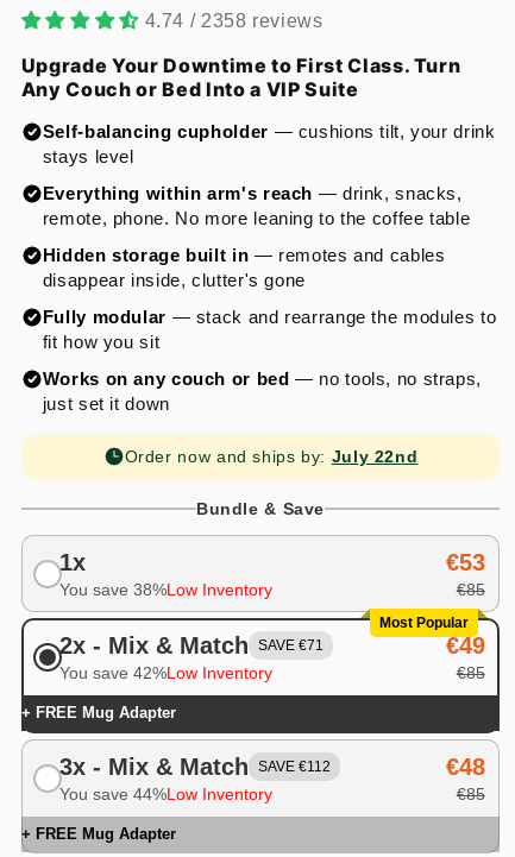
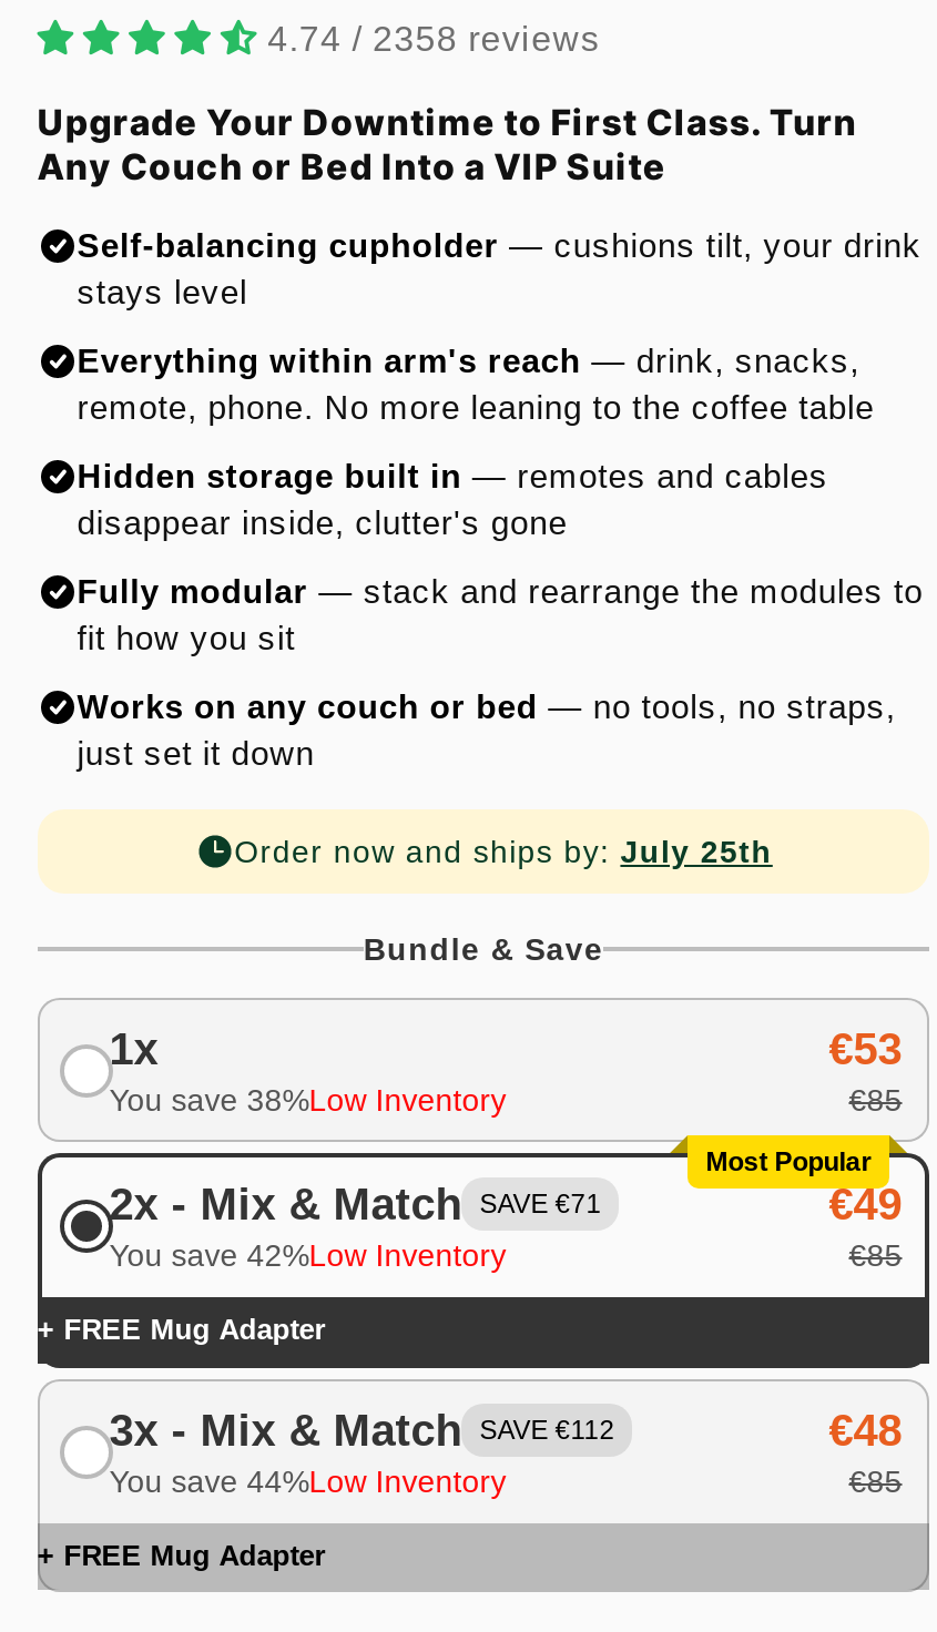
[124,447,418,466] Order now and ships by: July 22nd -> [234,834,773,870] Order now and ships by: July 25th

